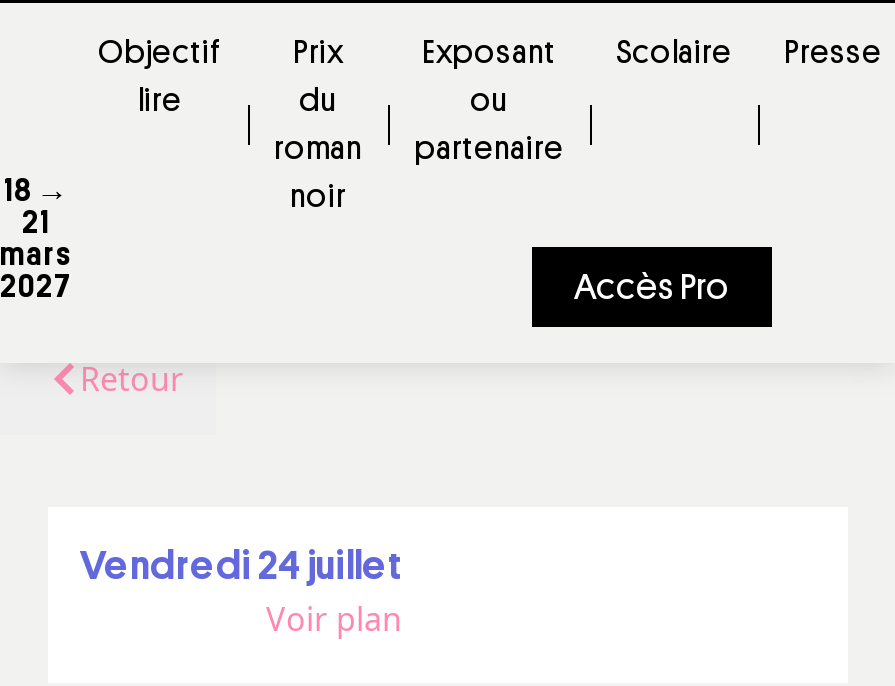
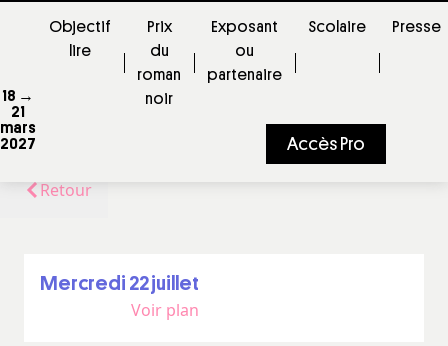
[104,545,402,587] vendredi 24 juillet -> [58,273,199,294] mercredi 22 juillet

